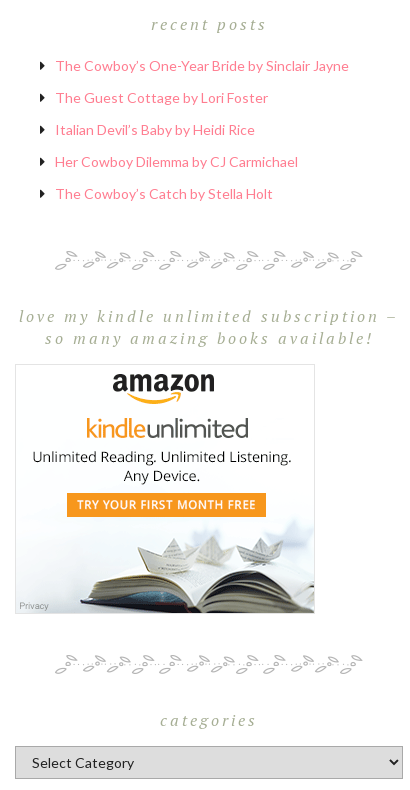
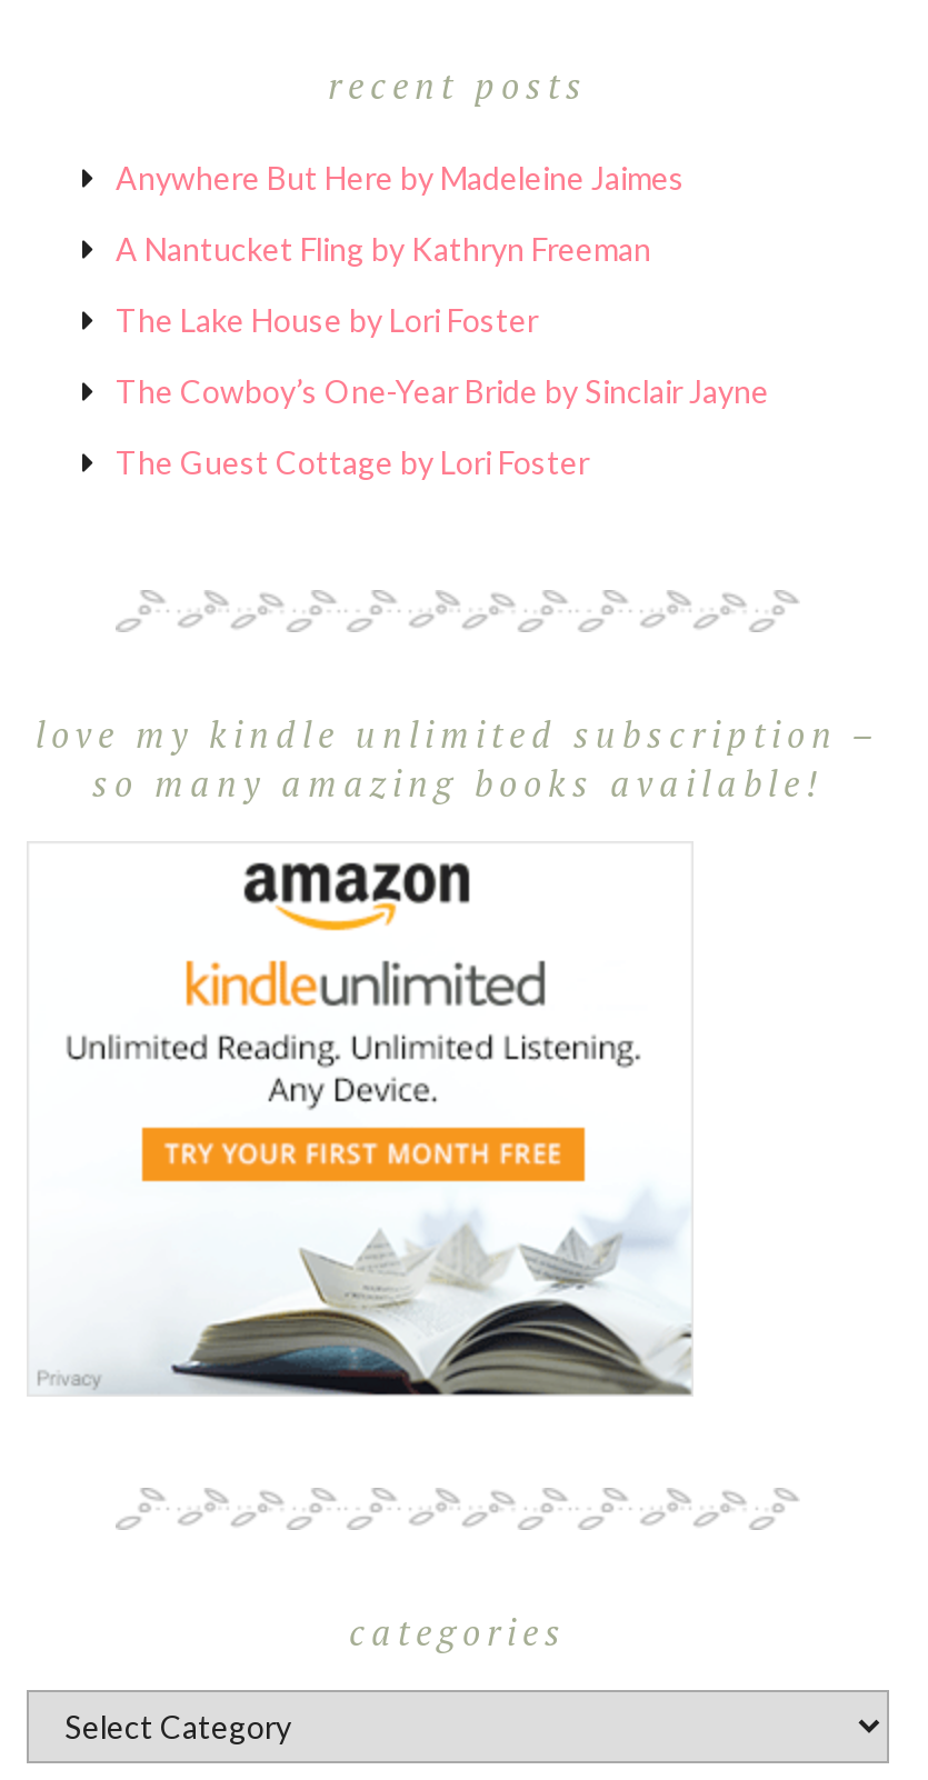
none -> [116,159,685,339] Anywhere But Here by Madeleine Jaimes | A Nantucket Fling by Kathryn Freeman | The Lake House by Lori Foster
moved [55,57,349,106] -> [116,372,769,481]: The Cowboy’s One-Year Bride by Sinclair Jayne | The Guest Cottage by Lori Foster
[55,121,298,202] Italian Devil’s Baby by Heidi Rice | Her Cowboy Dilemma by CJ Carmichael | The Cowboy’s Catch by Stella Holt -> none

